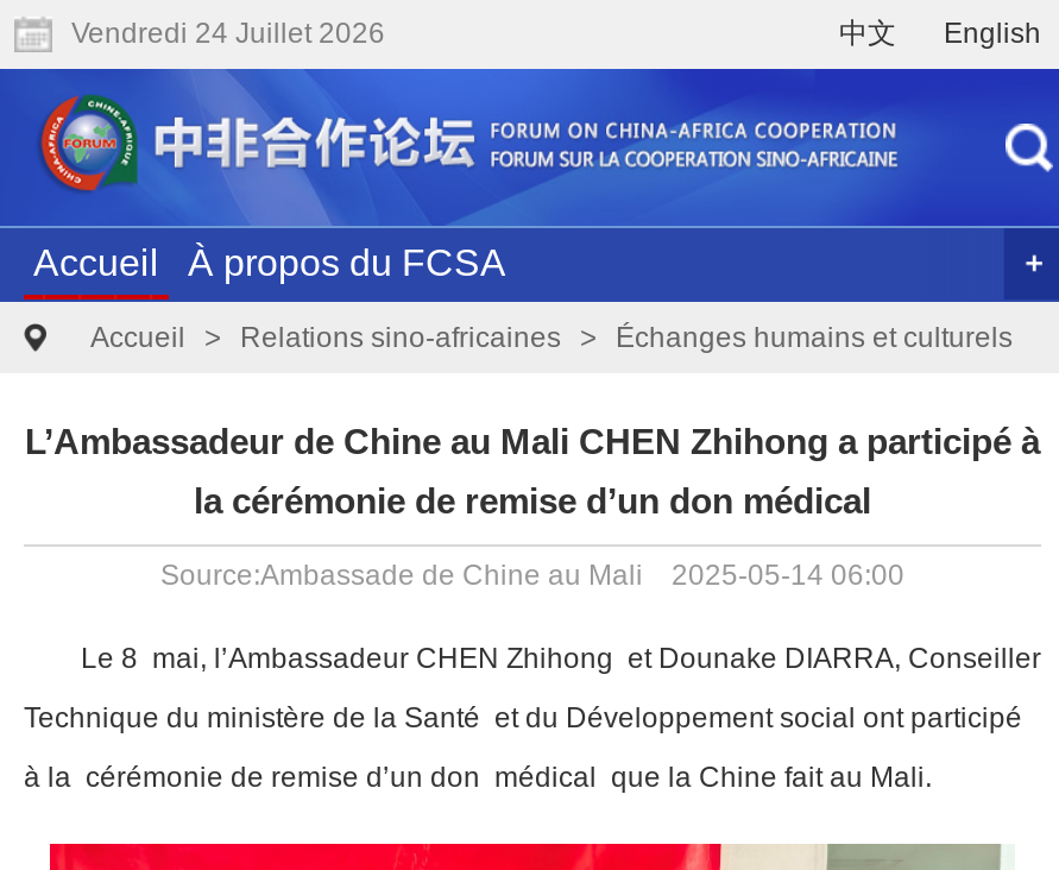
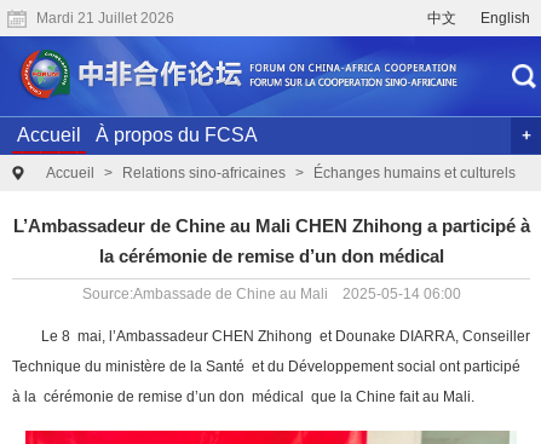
[71,17,385,50] Vendredi 24 Juillet 2026 -> [36,10,174,27] Mardi 21 Juillet 2026

